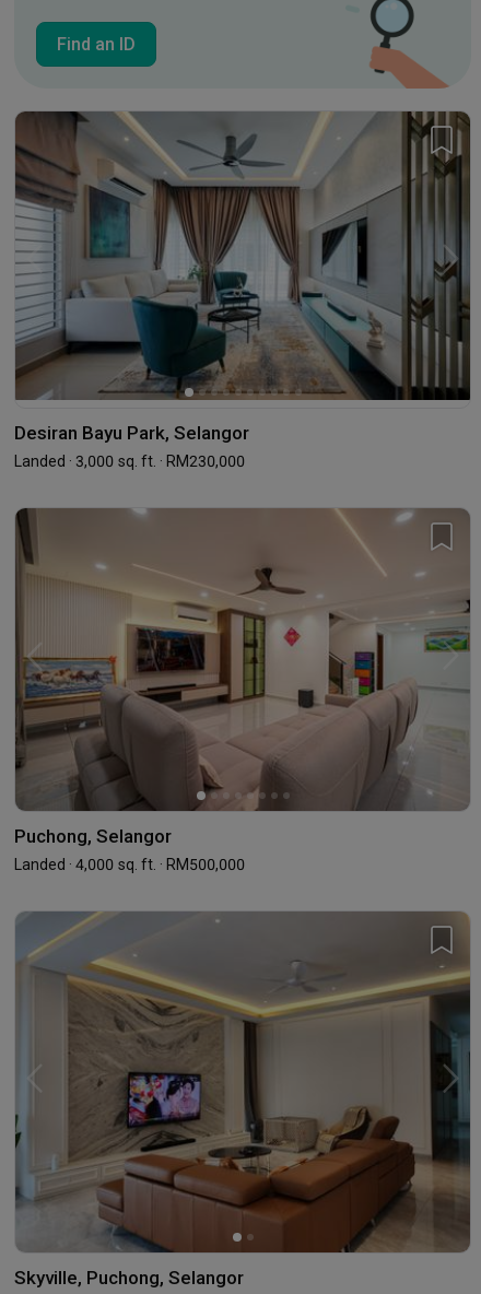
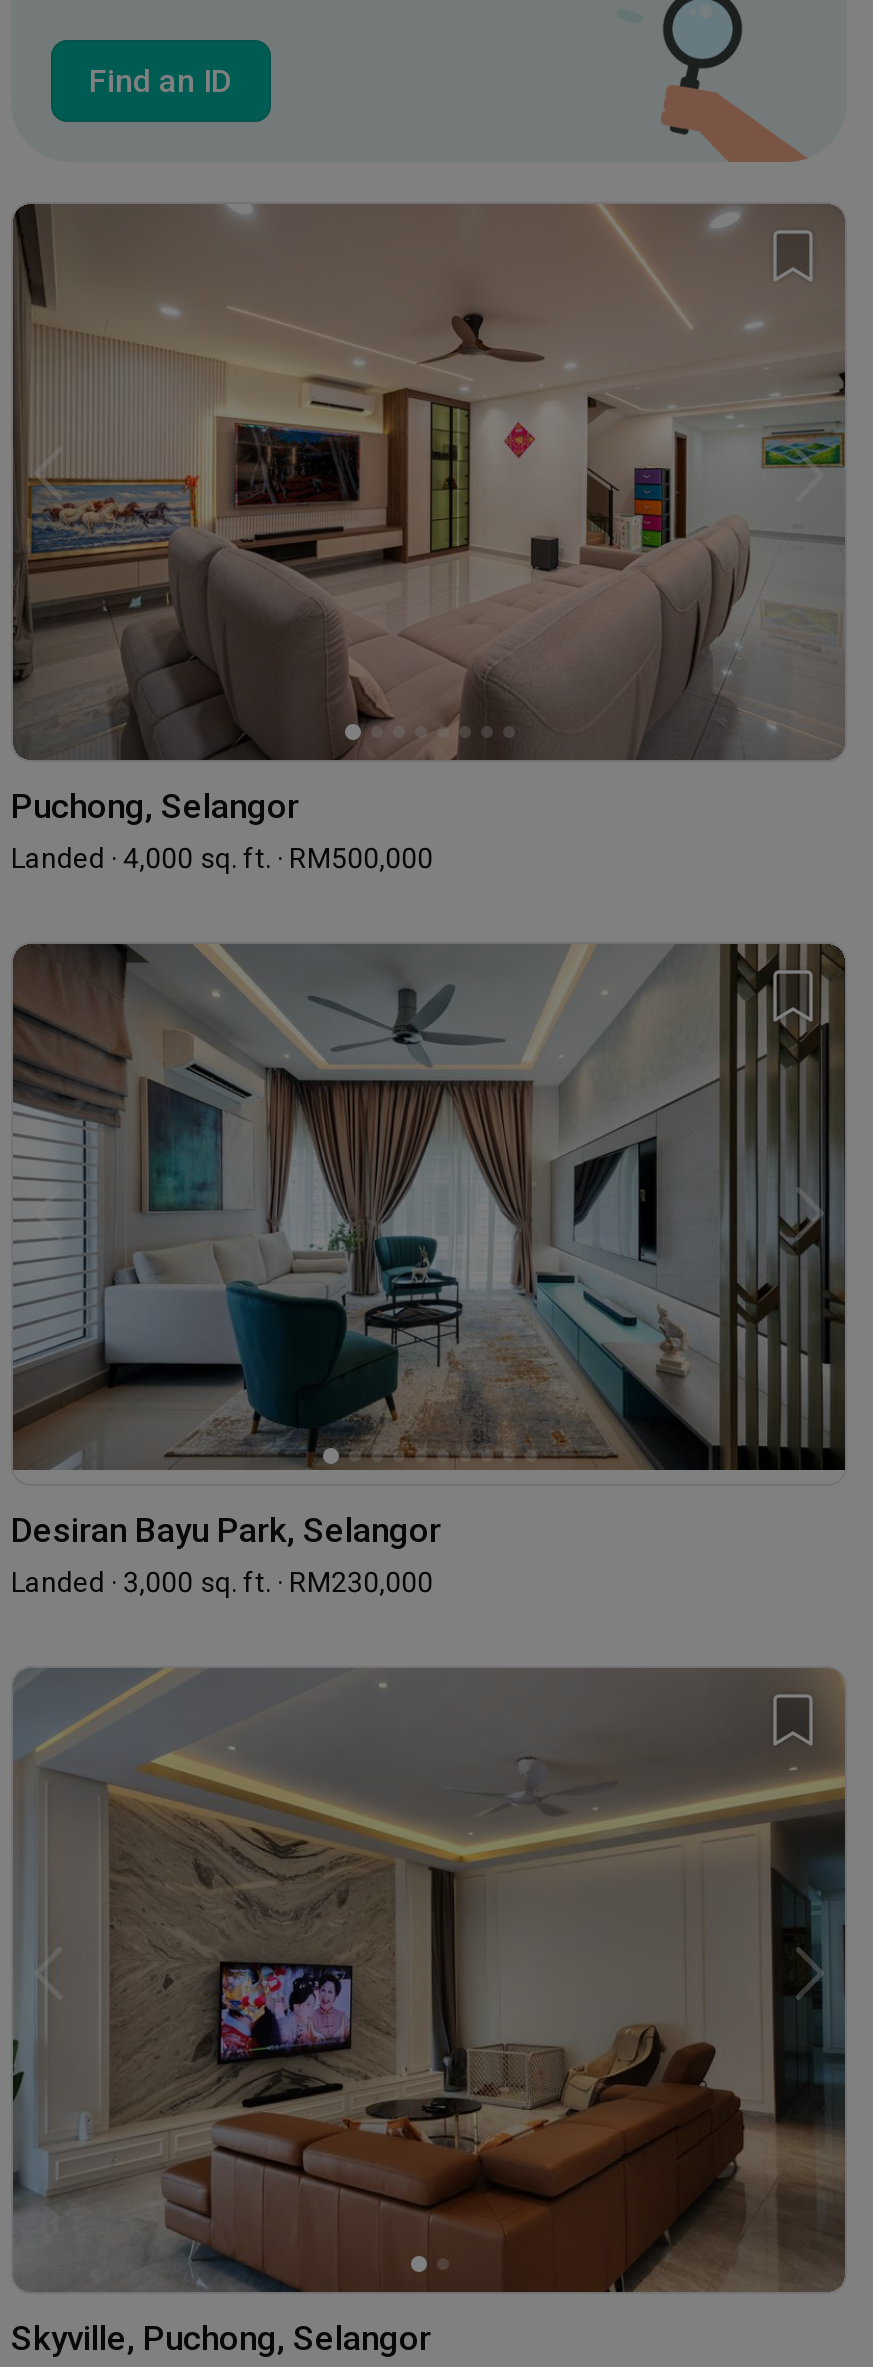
moved [14,110,471,470] -> [11,940,847,1598]: [image] | Desiran Bayu Park, Selangor | Landed · 3,000 sq. ft. · RM230,000
moved [14,508,470,874] -> [11,202,845,873]: [image] | Puchong, Selangor | Landed · 4,000 sq. ft. · RM500,000

